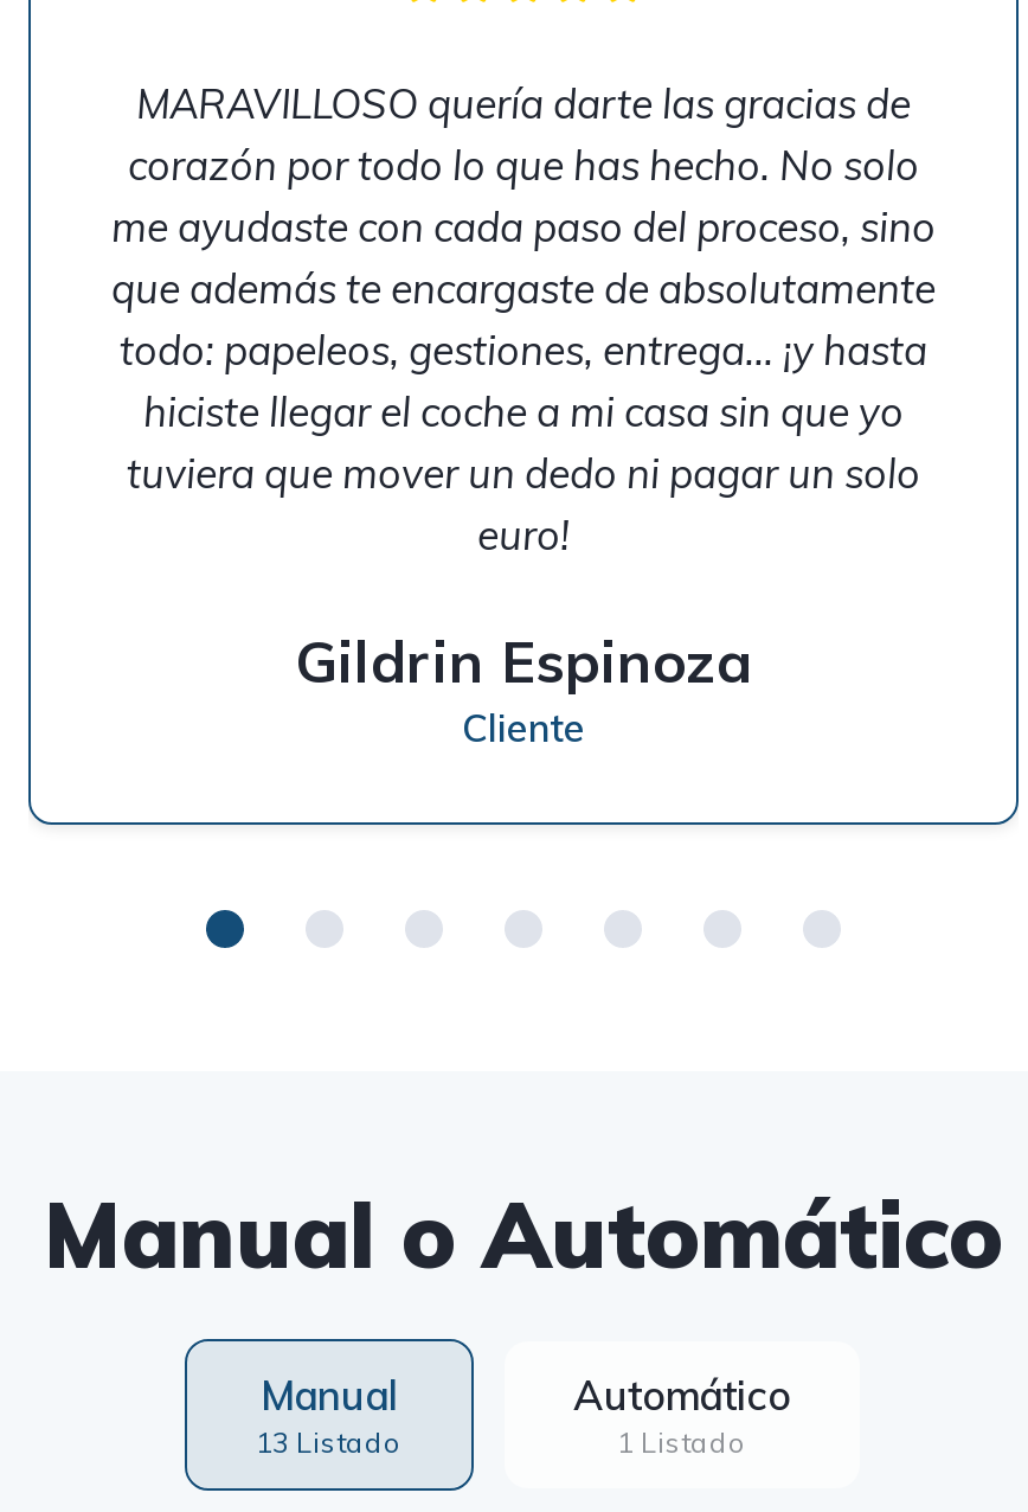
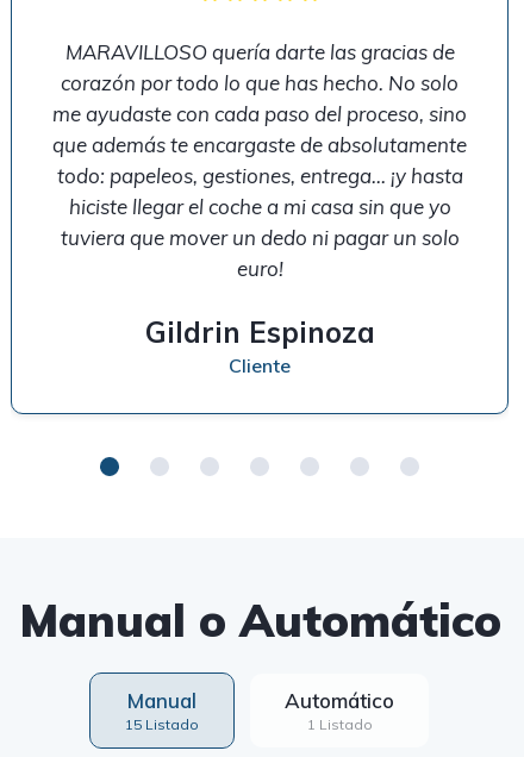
[256,1423,403,1459] 13 Listado -> [125,715,199,733] 15 Listado

